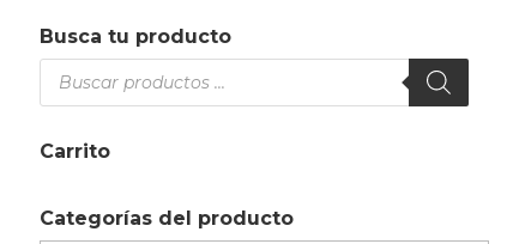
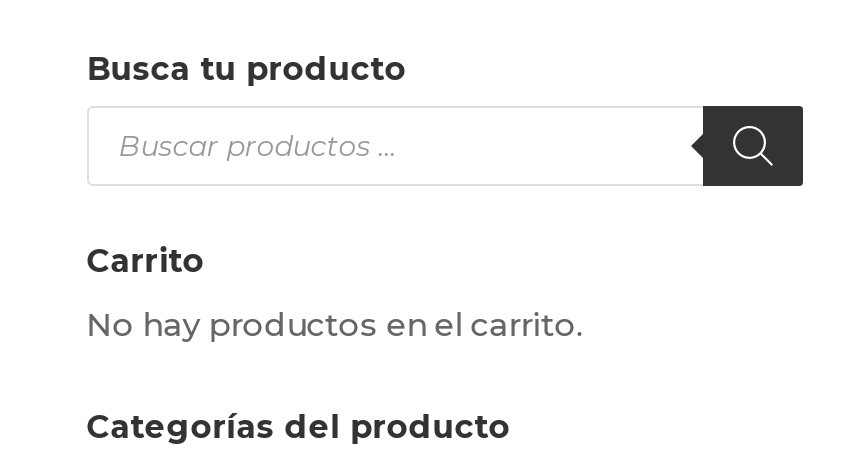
none -> [87,306,583,344] No hay productos en el carrito.

